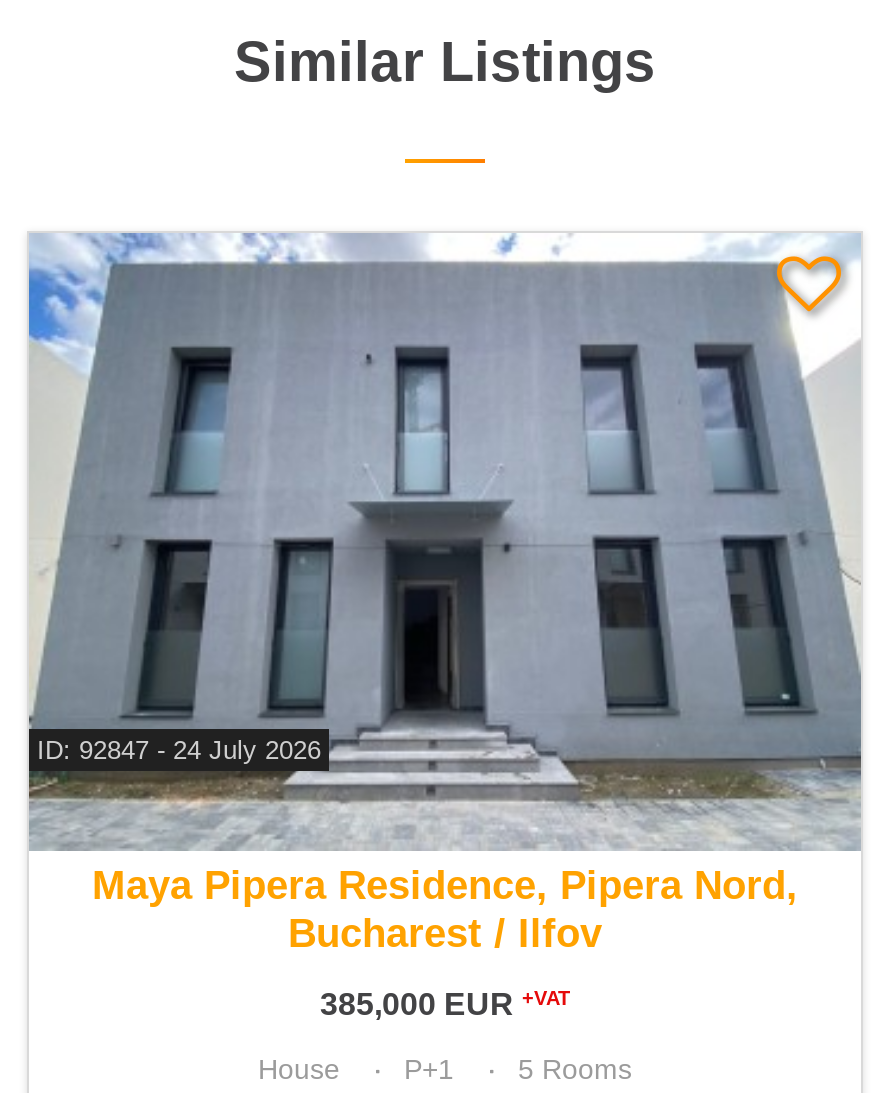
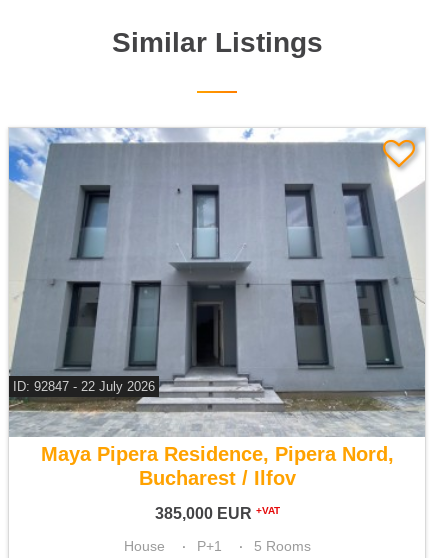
[37,735,321,765] ID: 92847 - 24 July 2026 -> [13,379,155,394] ID: 92847 - 22 July 2026

